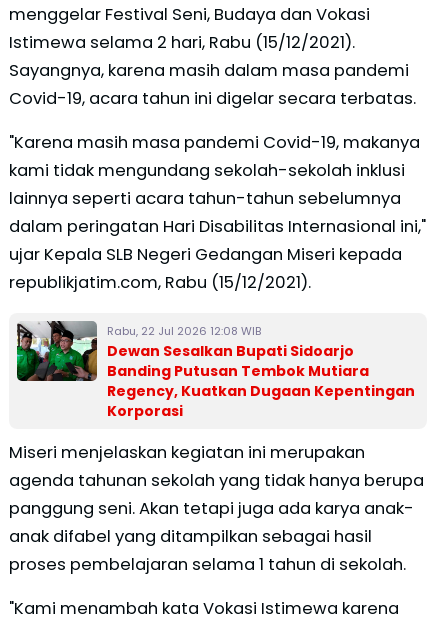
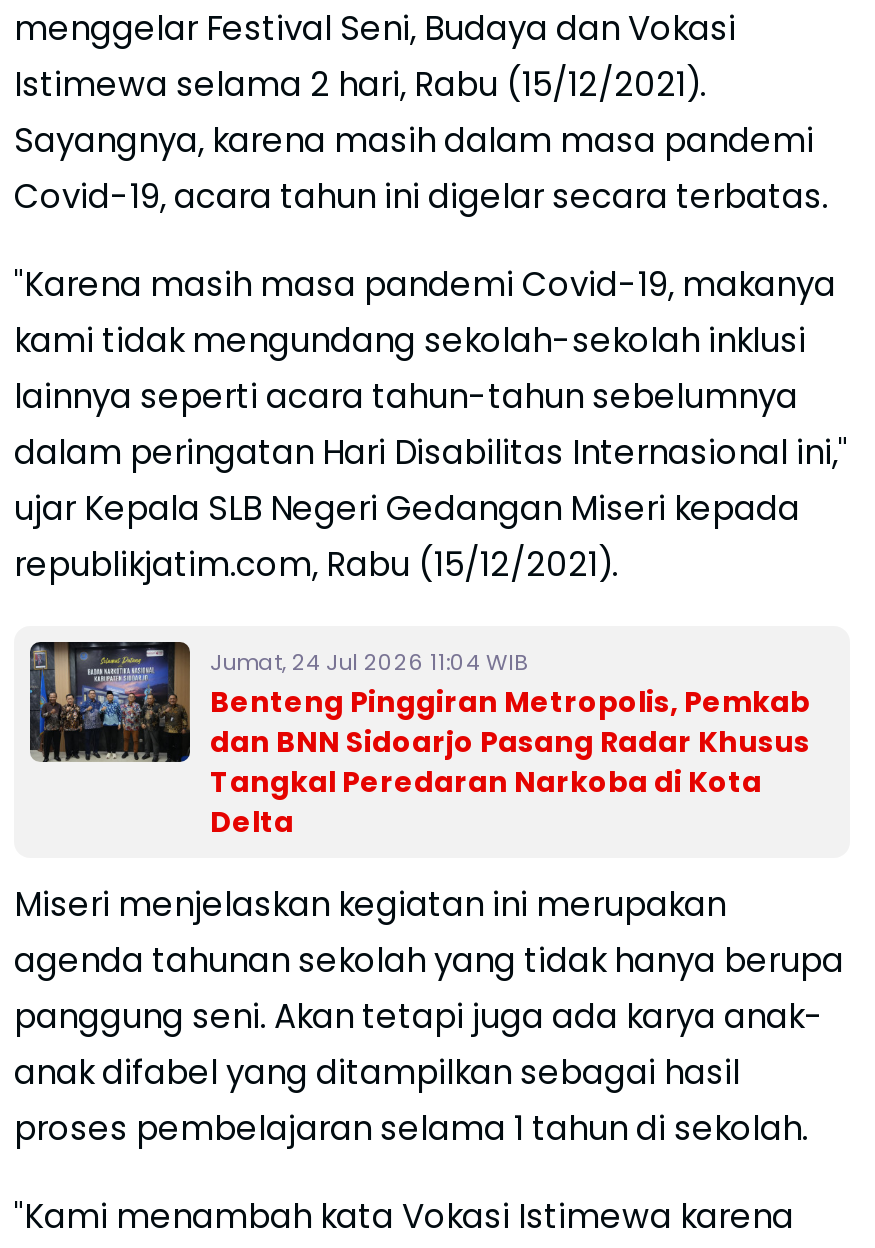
[16,320,415,421] [image] | Rabu, 22 Jul 2026 12:08 WIB | Dewan Sesalkan Bupati Sidoarjo | Banding Putusan Tembok Mutiara | Regency, Kuatkan Dugaan Kepentingan | Korporasi -> [28,640,810,843] [image] | Jumat, 24 Jul 2026 11:04 WIB | Benteng Pinggiran Metropolis, Pemkab | dan BNN Sidoarjo Pasang Radar Khusus | Tangkal Peredaran Narkoba di Kota | Delta

